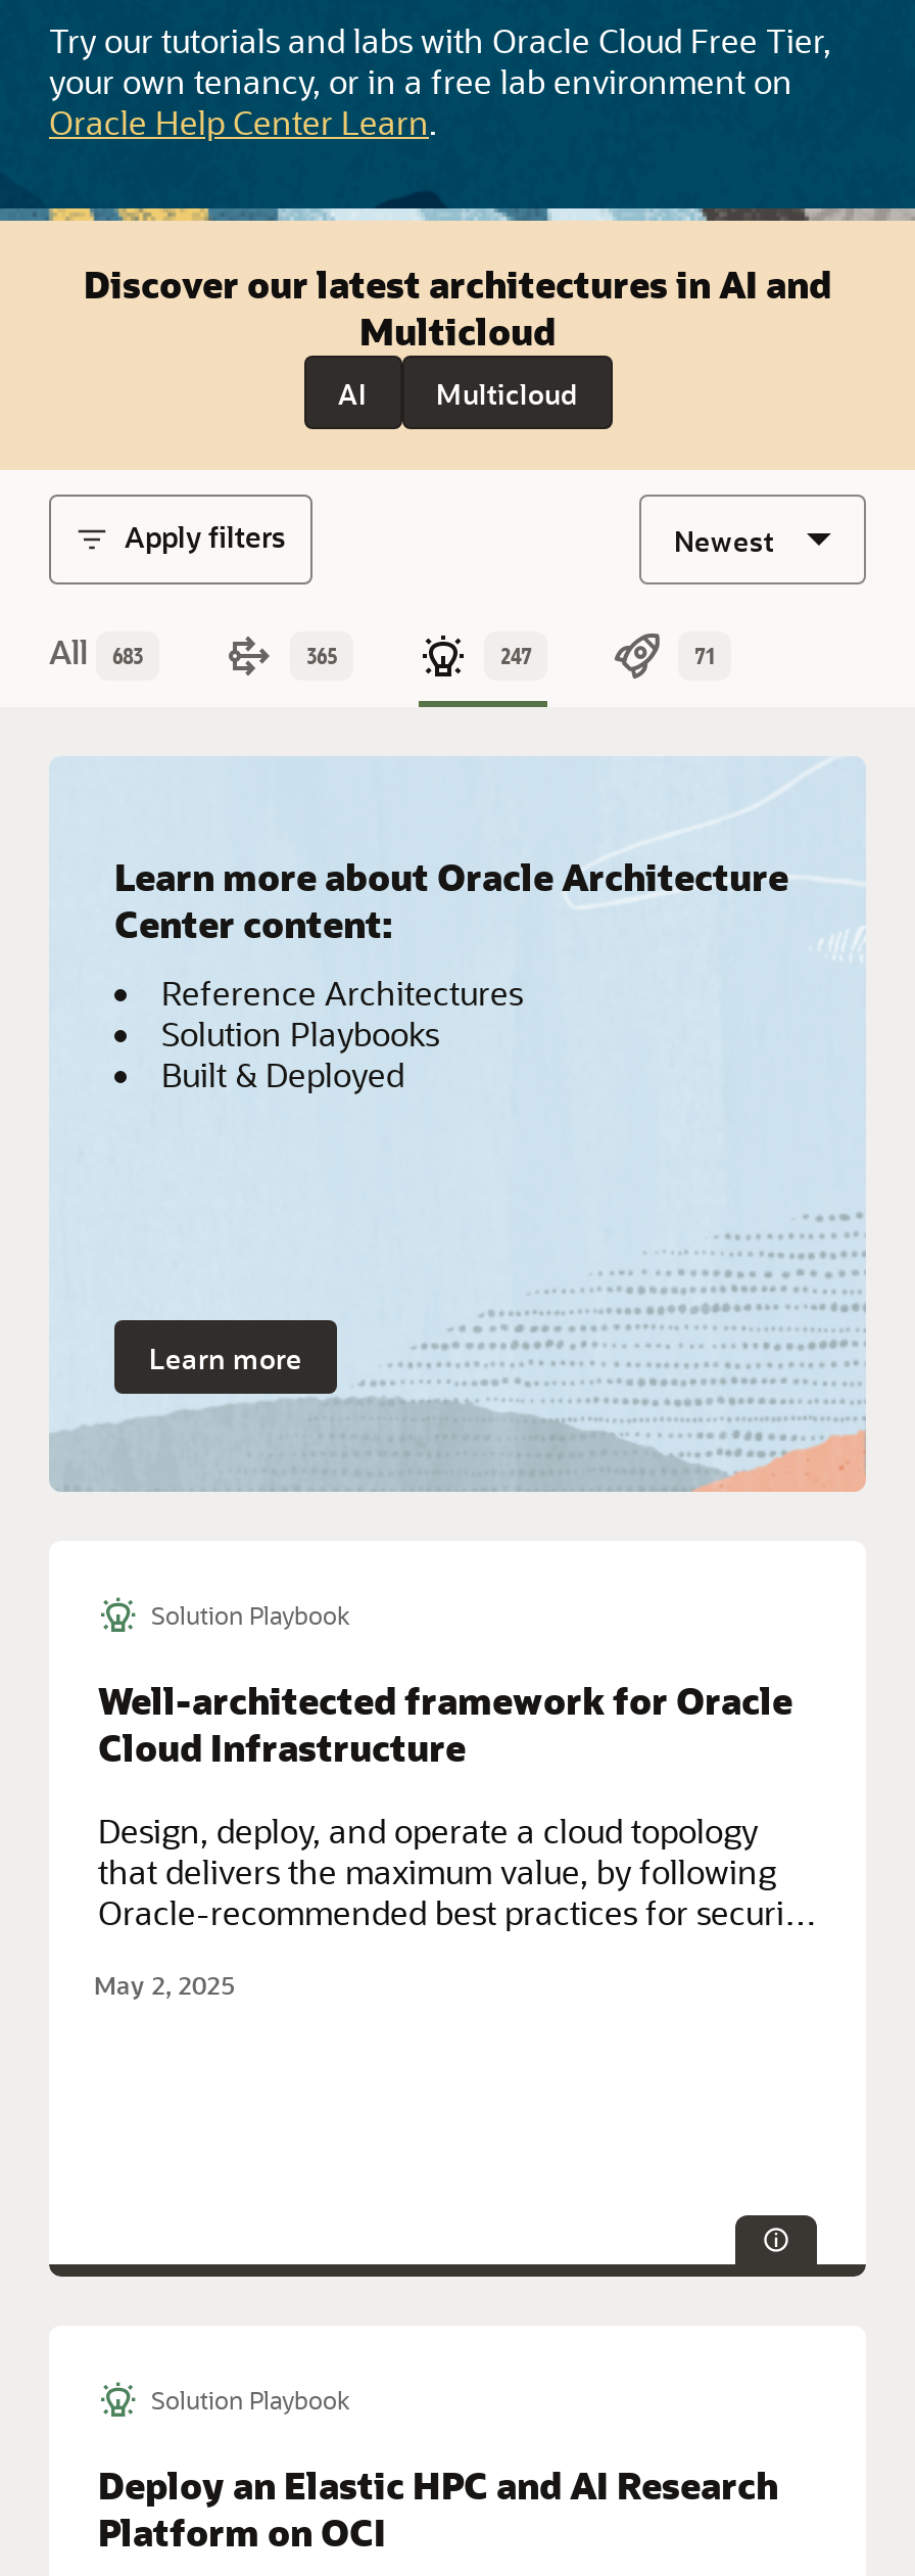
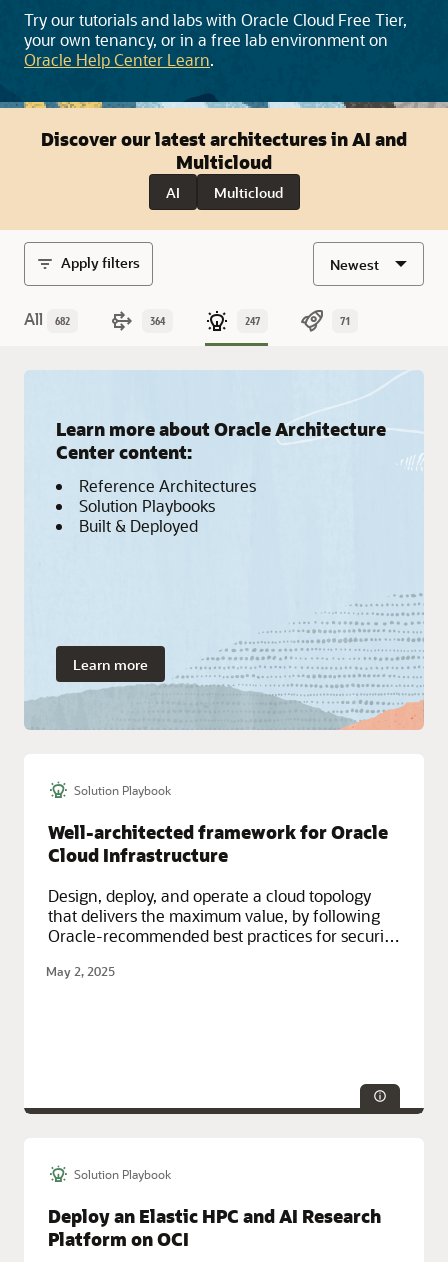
[49,629,143,672] All 683 -> [24,308,70,329] All 682
[306,640,337,670] 365 -> [150,313,165,328] 364

